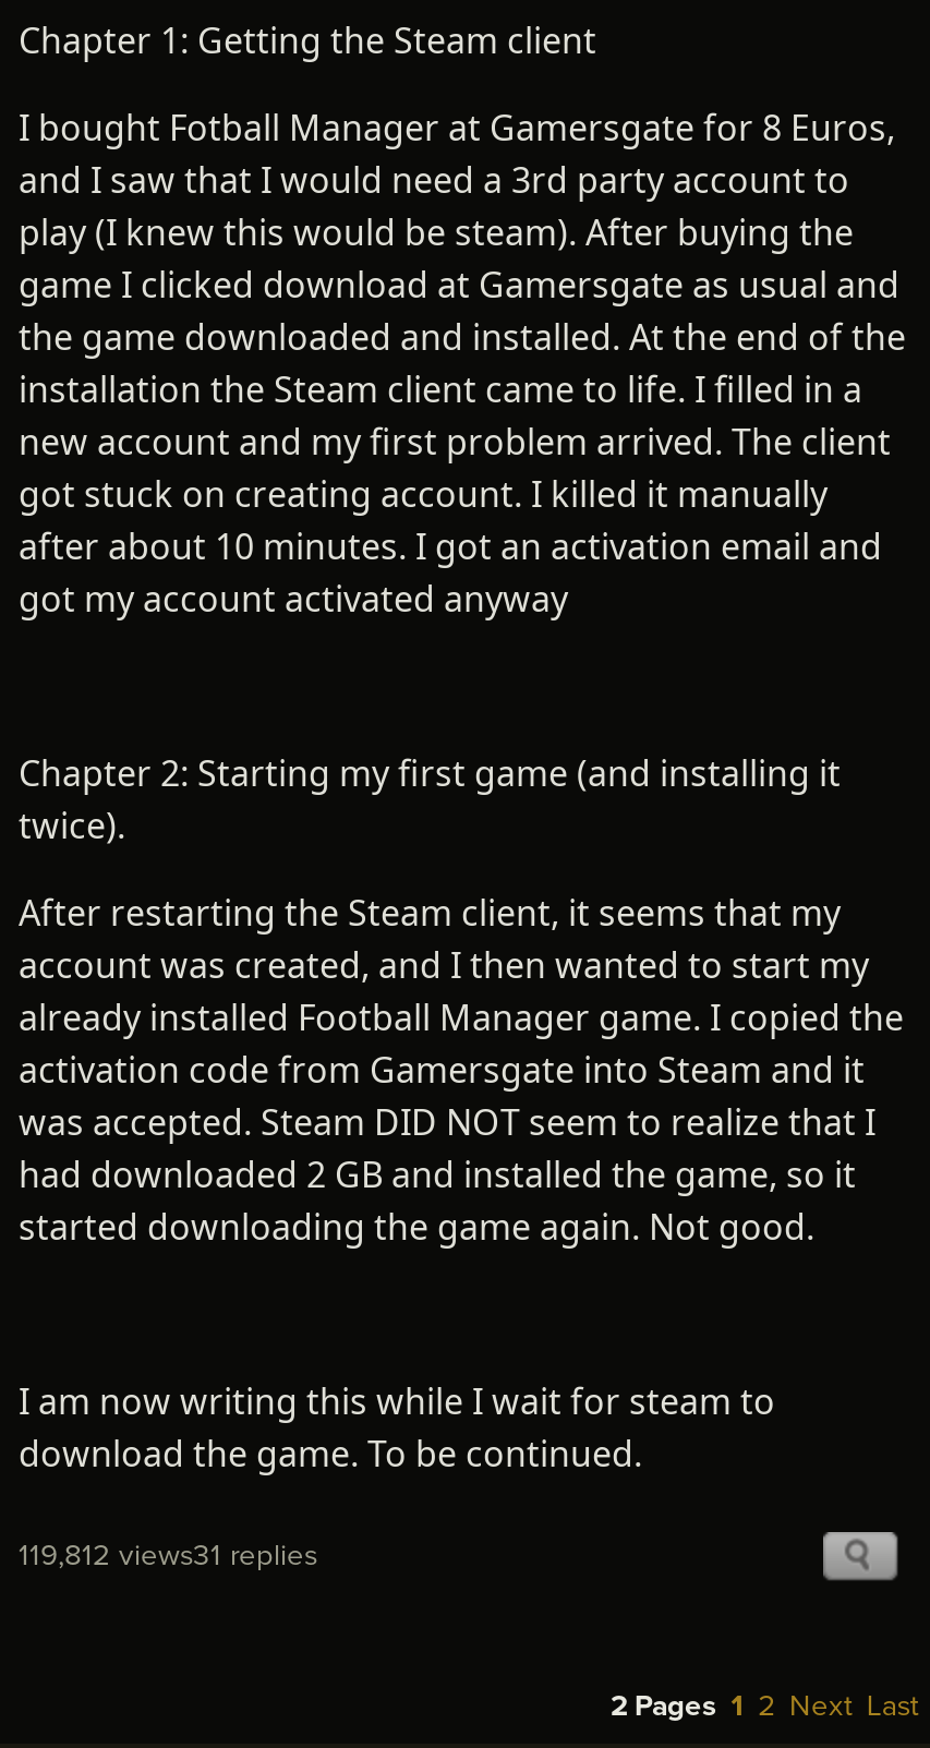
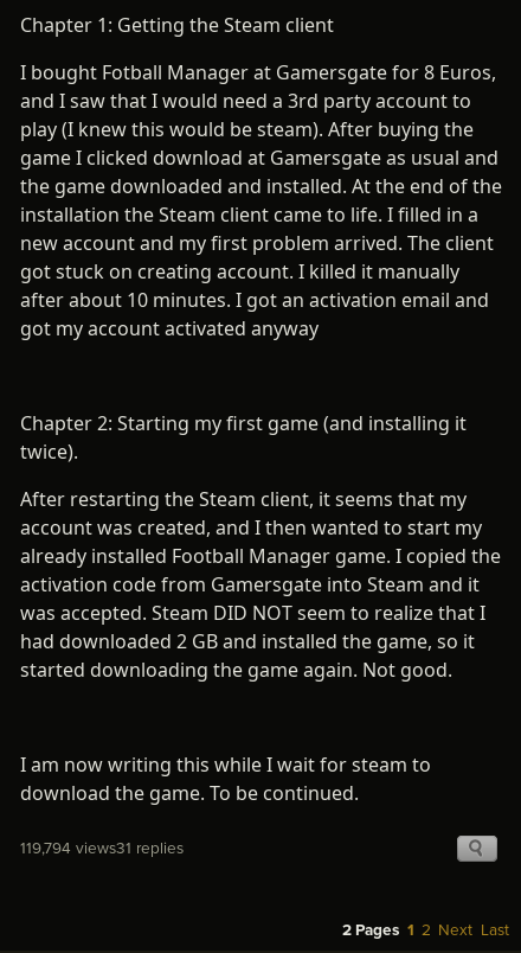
[19,1532,317,1574] 119,812 views31 replies -> [20,836,184,858] 119,794 views31 replies

